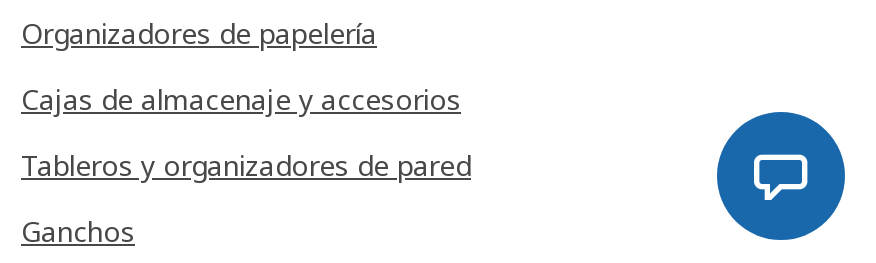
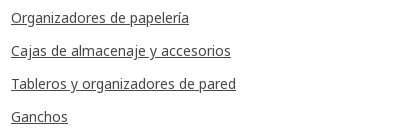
[715,110,847,242] [image] -> none

